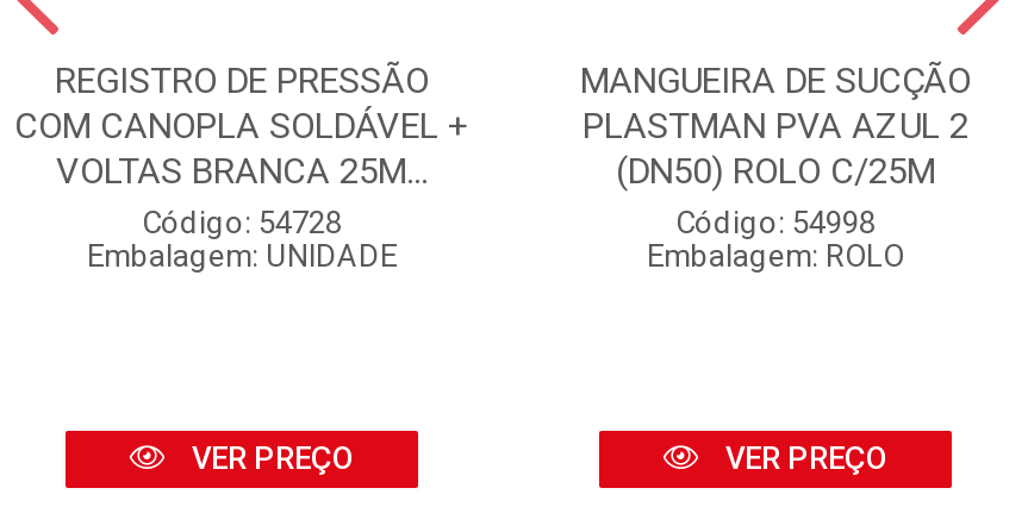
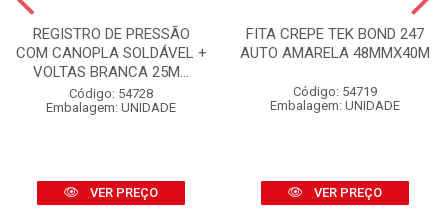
[580,59,971,273] MANGUEIRA DE SUCÇÃO | PLASTMAN PVA AZUL 2 | (DN50) ROLO C/25M | Código: 54998 | Embalagem: ROLO -> [240,25,430,113] FITA CREPE TEK BOND 247 | AUTO AMARELA 48MMX40M | Código: 54719 | Embalagem: UNIDADE

